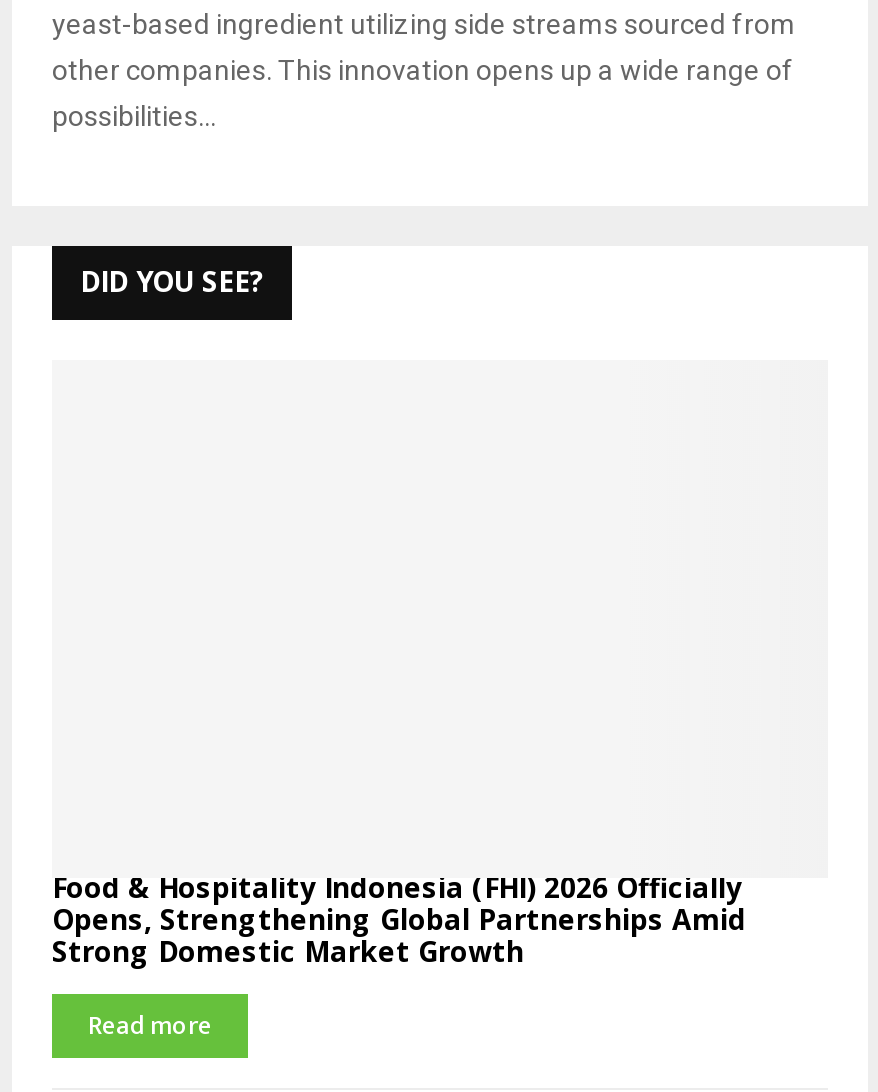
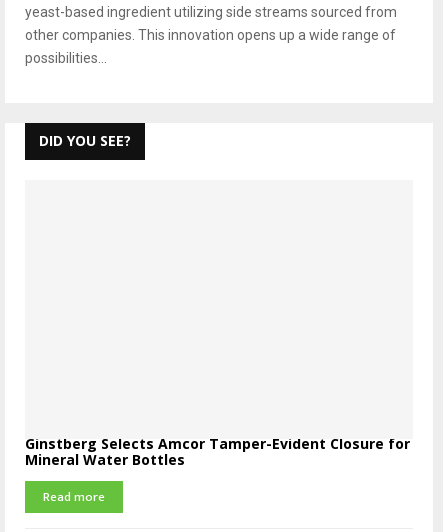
[52,867,746,969] Food & Hospitality Indonesia (FHI) 2026 Officially | Opens, Strengthening Global Partnerships Amid | Strong Domestic Market Growth -> [25,434,410,469] Ginstberg Selects Amcor Tamper-Evident Closure for | Mineral Water Bottles

